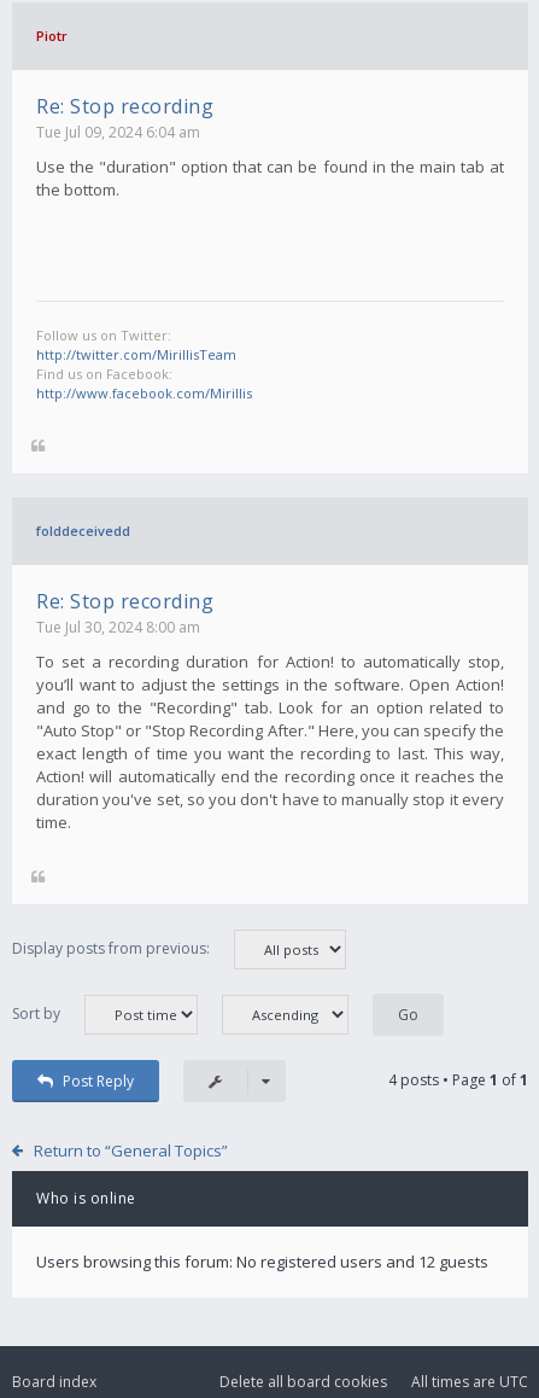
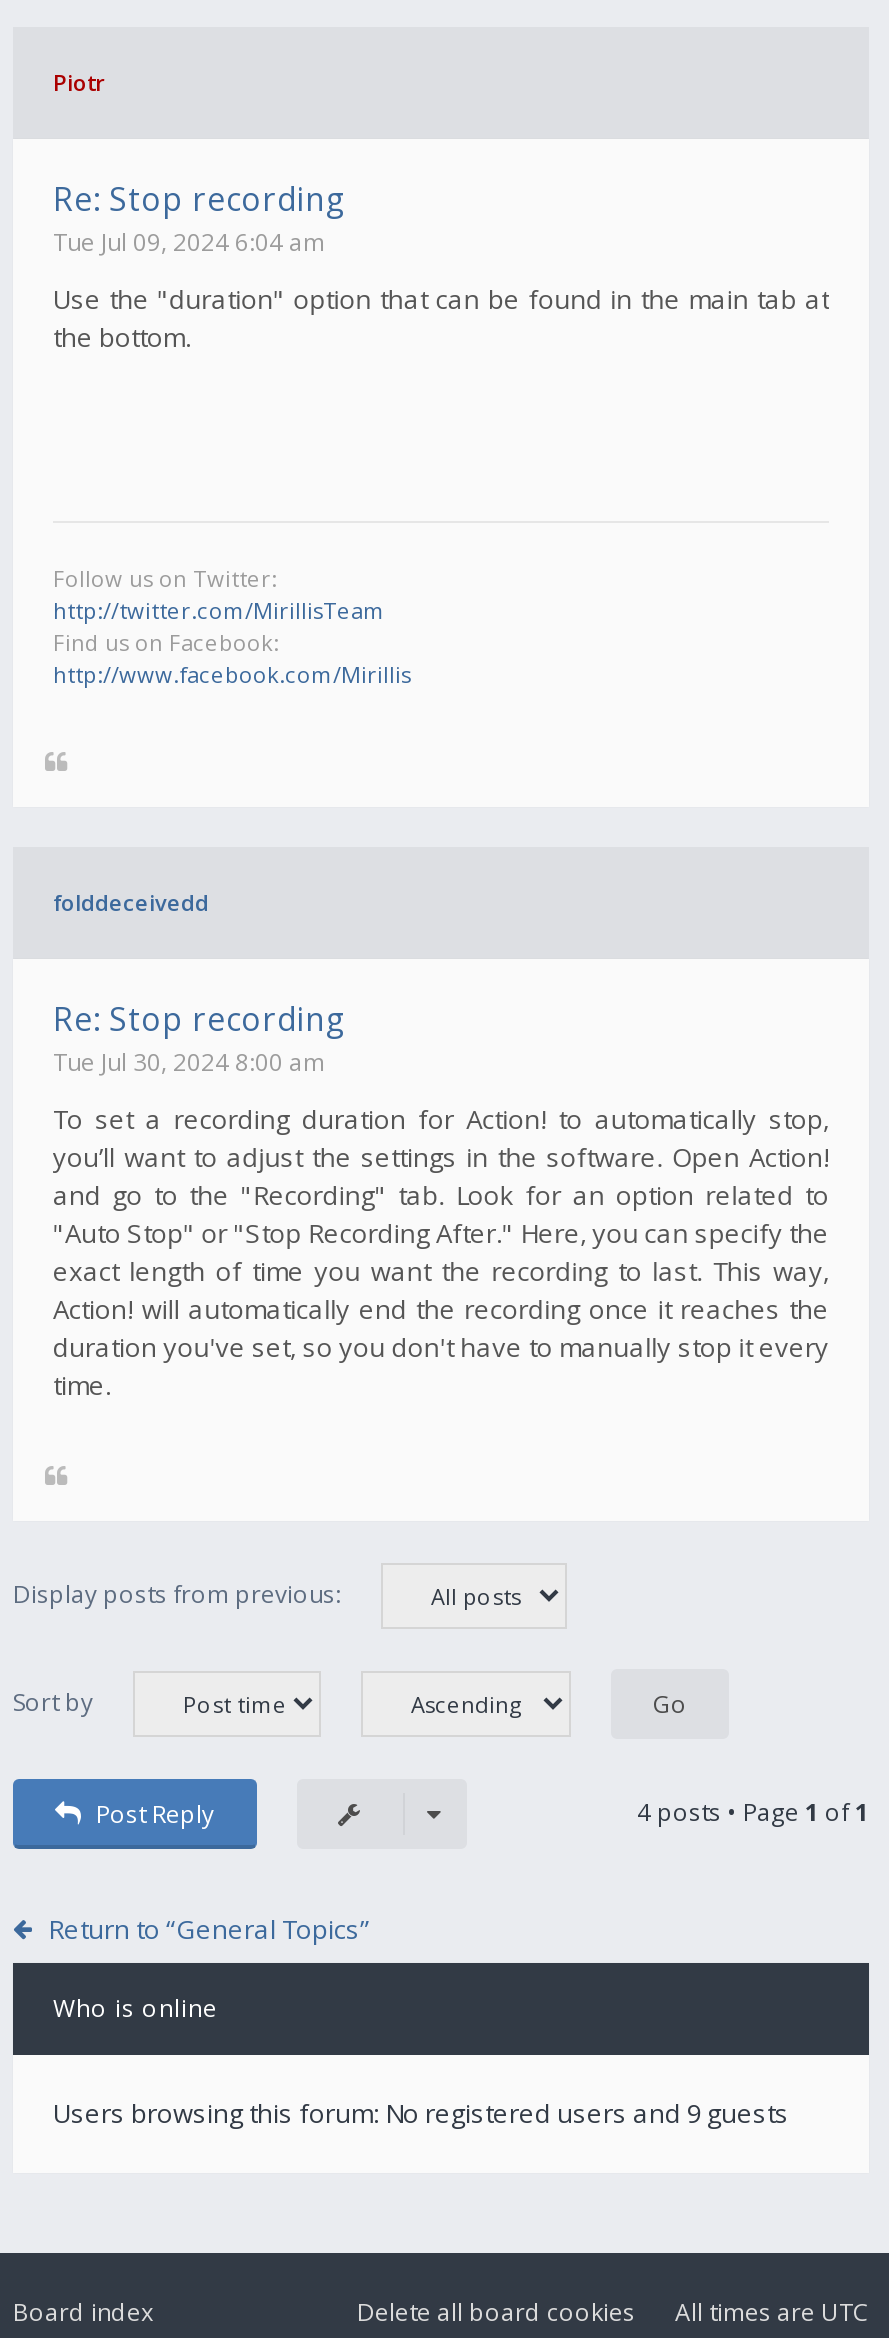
[36,1251,488,1272] Users browsing this forum: No registered users and 12 guests -> [53,2095,789,2131] Users browsing this forum: No registered users and 9 guests

